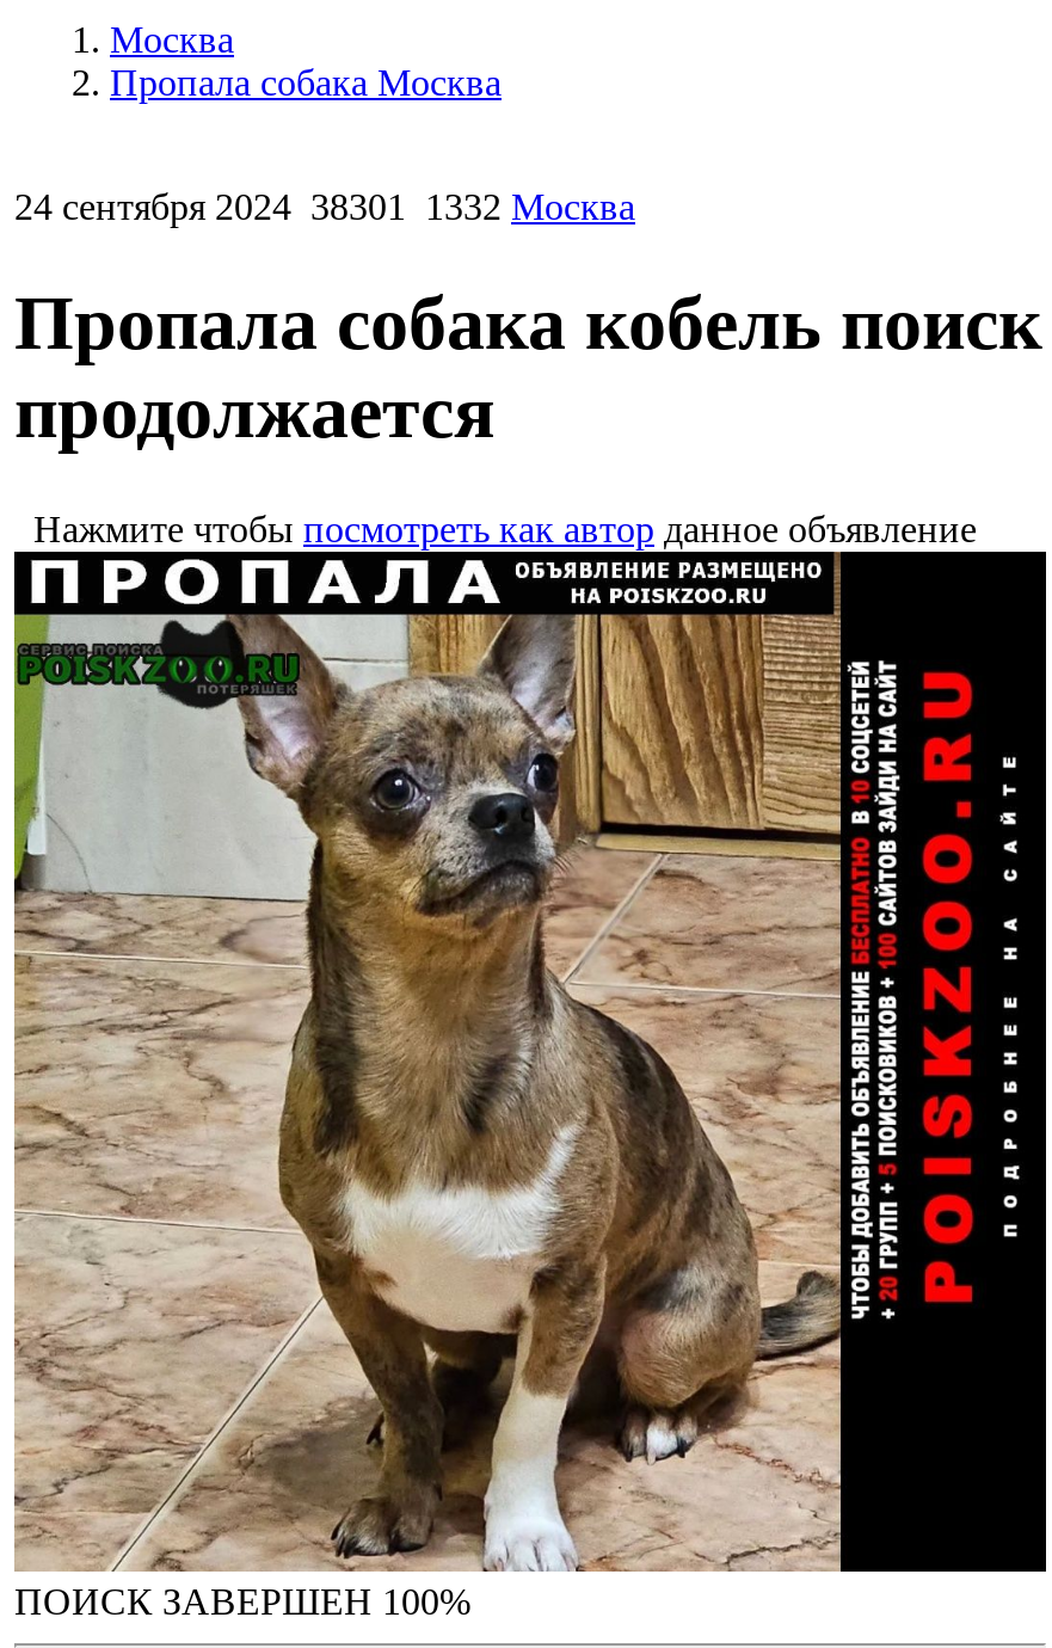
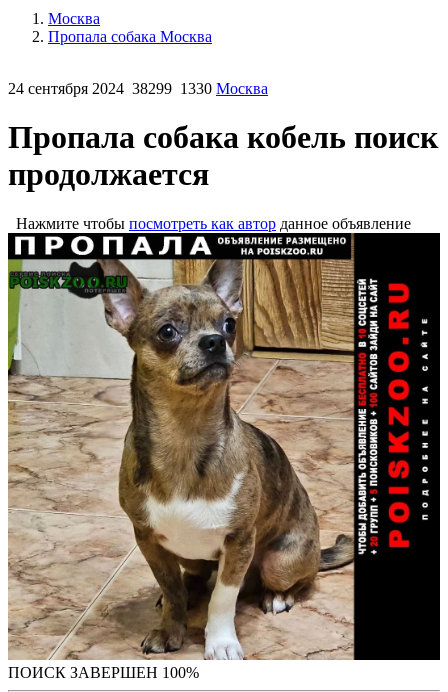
[14,186,635,227] 24 сентября 2024 38301 1332 Москва -> [8,80,268,97] 24 сентября 2024 38299 1330 Москва

